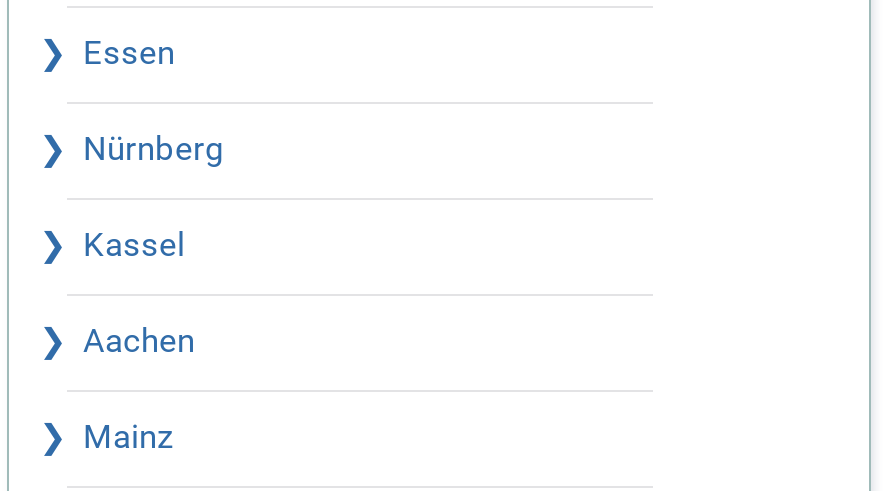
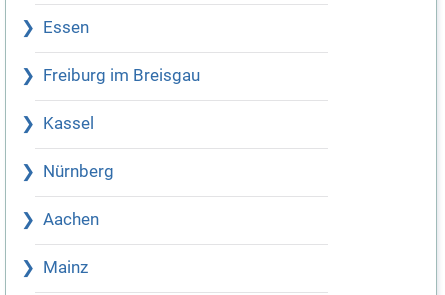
none -> [43,66,200,85] Freiburg im Breisgau
moved [83,131,225,169] -> [43,162,114,181]: Nürnberg

